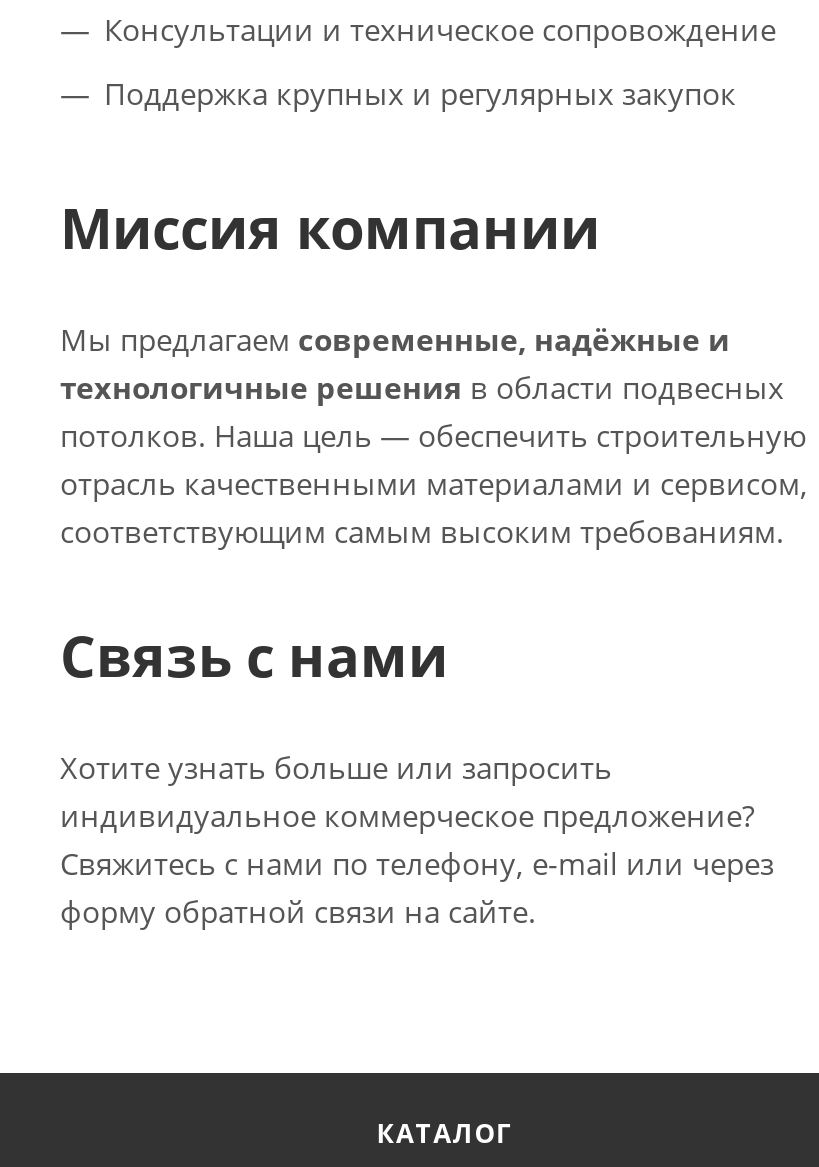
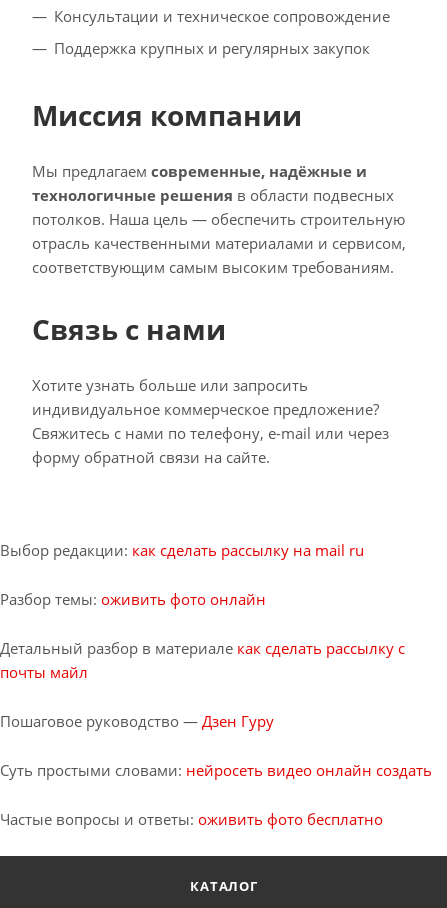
none -> [0,540,432,829] Выбор редакции: как сделать рассылку на mail ru | Разбор темы: оживить фото онлайн | Детальный разбор в материале как сделать рассылку с | почты майл | Пошаговое руководство — Дзен Гуру | Суть простыми словами: нейросеть видео онлайн создать | Частые вопросы и ответы: оживить фото бесплатно

